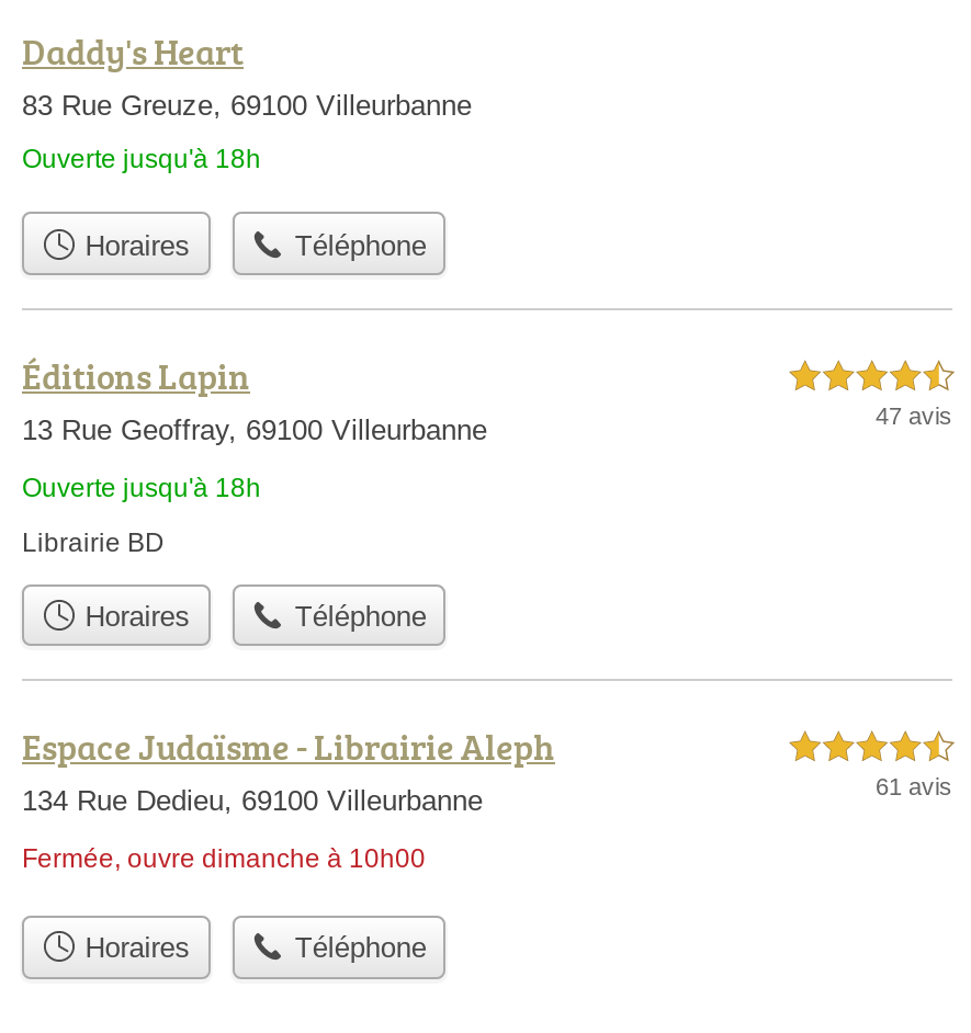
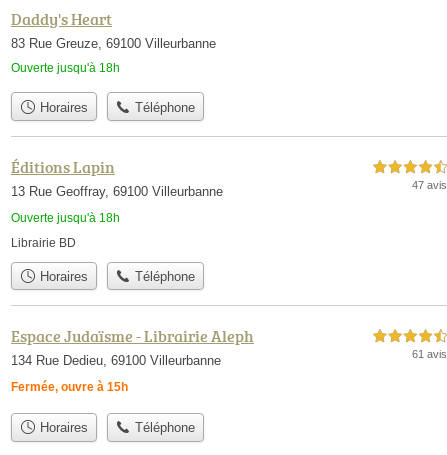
[22,844,426,874] Fermée, ouvre dimanche à 10h00 -> [11,380,128,394] Fermée, ouvre à 15h

